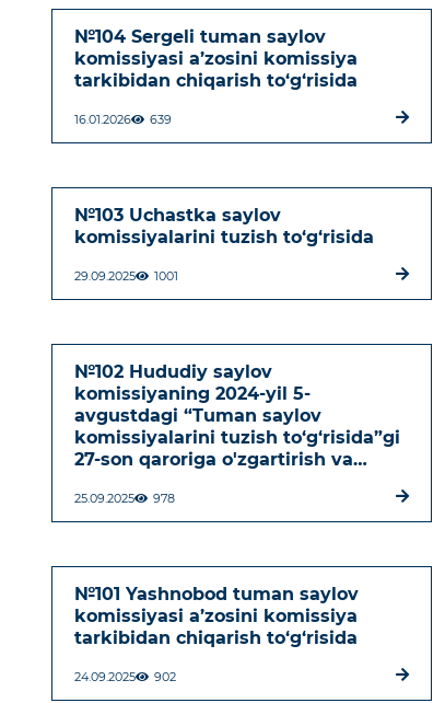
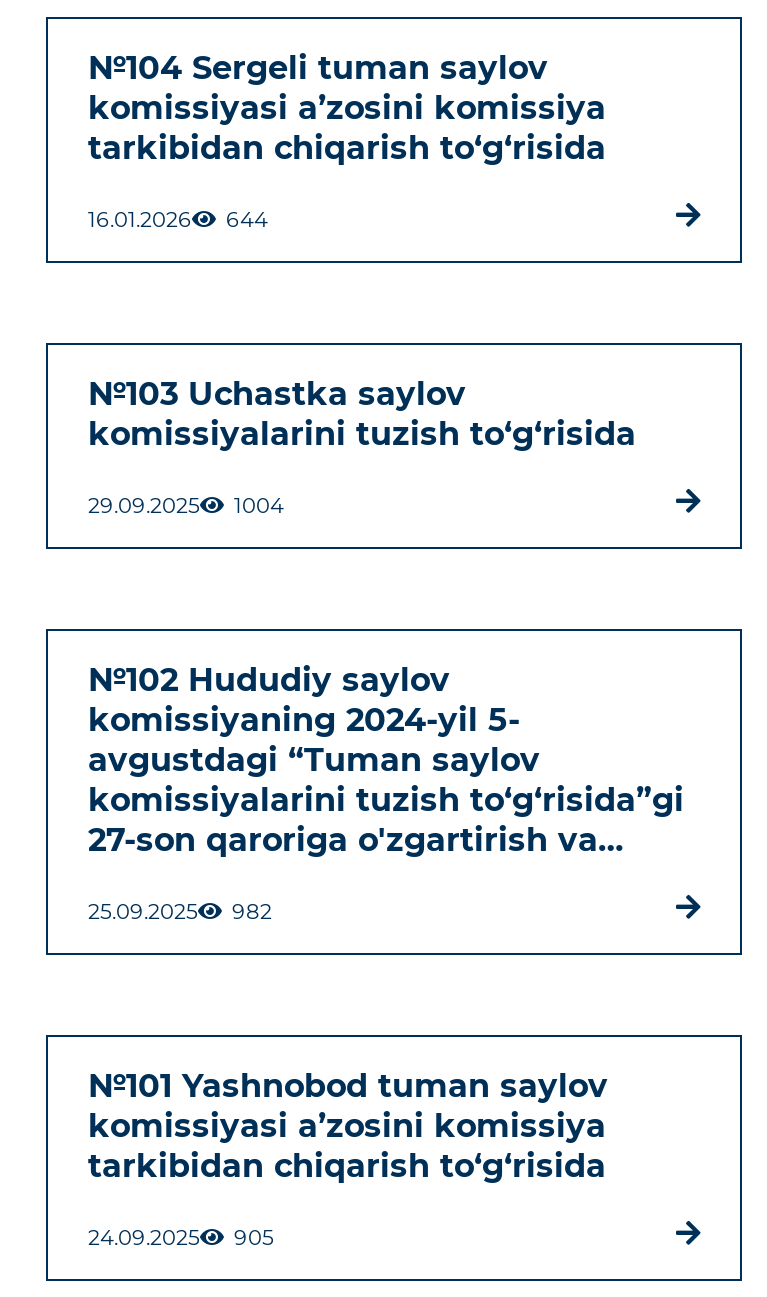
[74,113,172,127] 16.01.2026 639 -> [88,207,268,233] 16.01.2026 644
[74,269,178,284] 29.09.2025 1001 -> [88,493,284,519] 29.09.2025 1004
[74,492,175,506] 25.09.2025 978 -> [88,899,272,925] 25.09.2025 982
[74,670,176,684] 24.09.2025 902 -> [88,1225,274,1251] 24.09.2025 905

